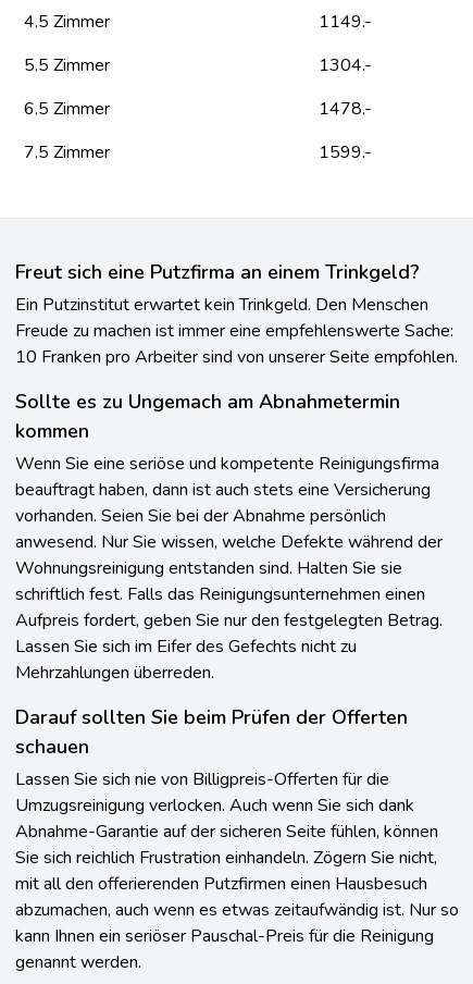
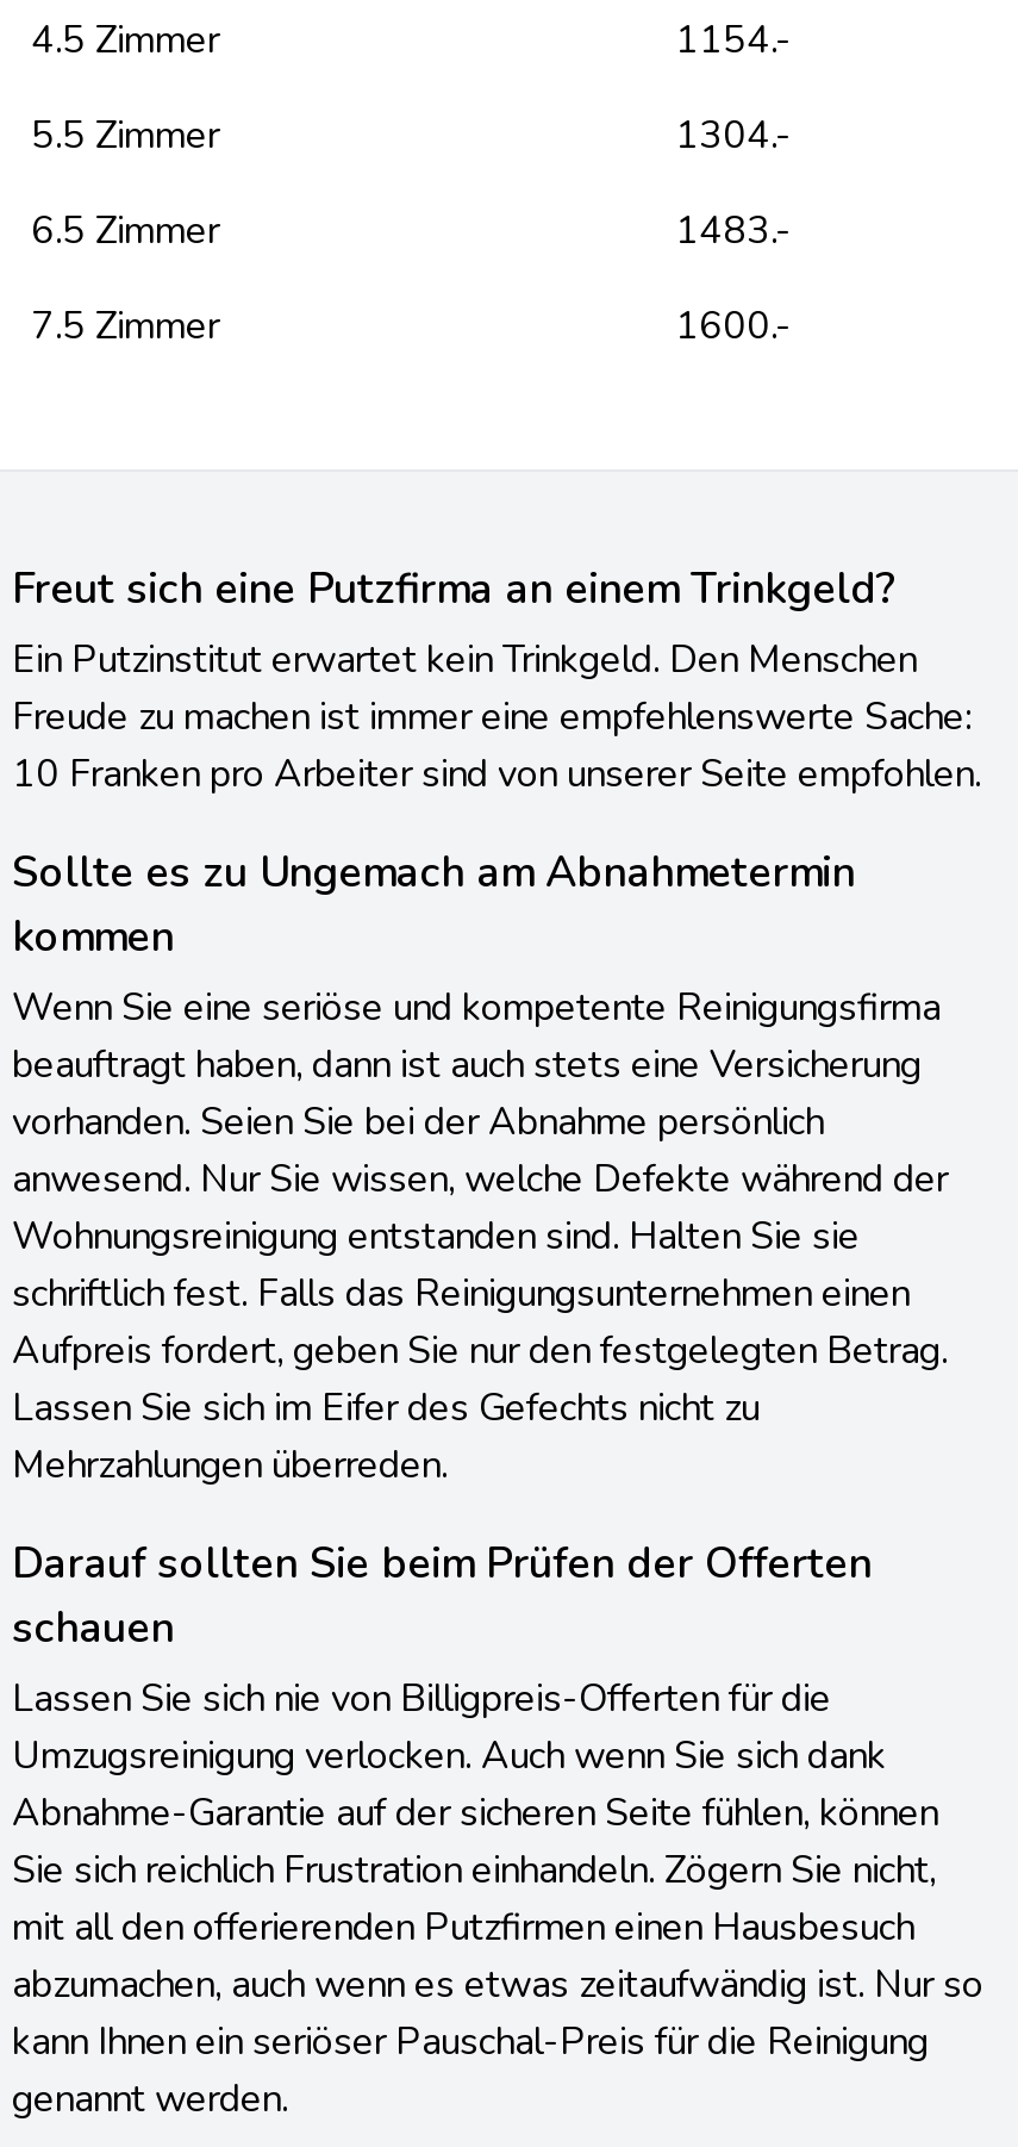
[318,10,371,34] 1149.- -> [675,15,792,68] 1154.-
[318,97,371,121] 1478.- -> [675,206,792,259] 1483.-
[318,141,371,165] 1599.- -> [675,301,792,354] 1600.-

